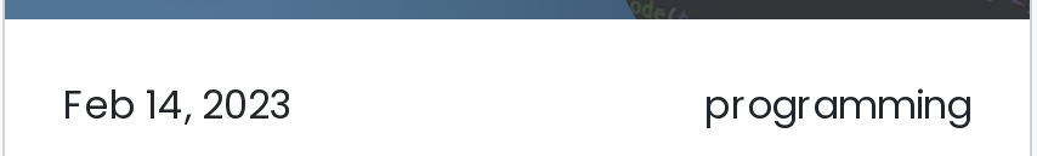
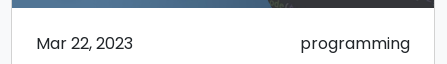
[63,77,291,133] Feb 14, 2023 -> [36,32,133,55] Mar 22, 2023

